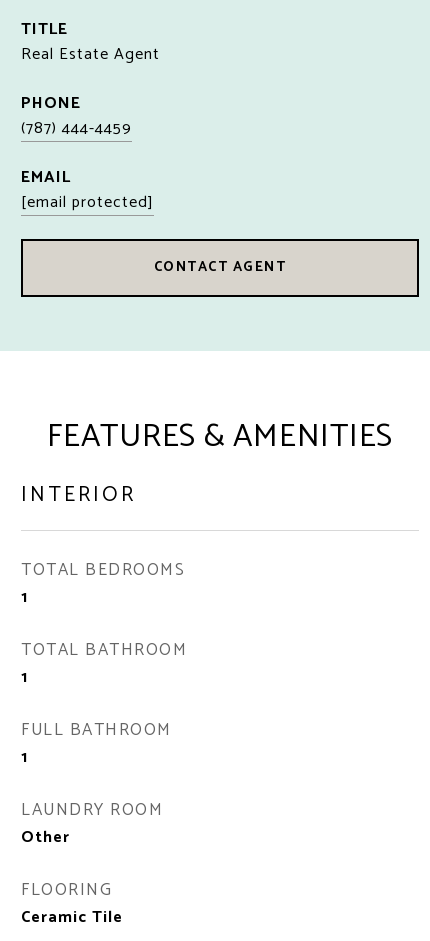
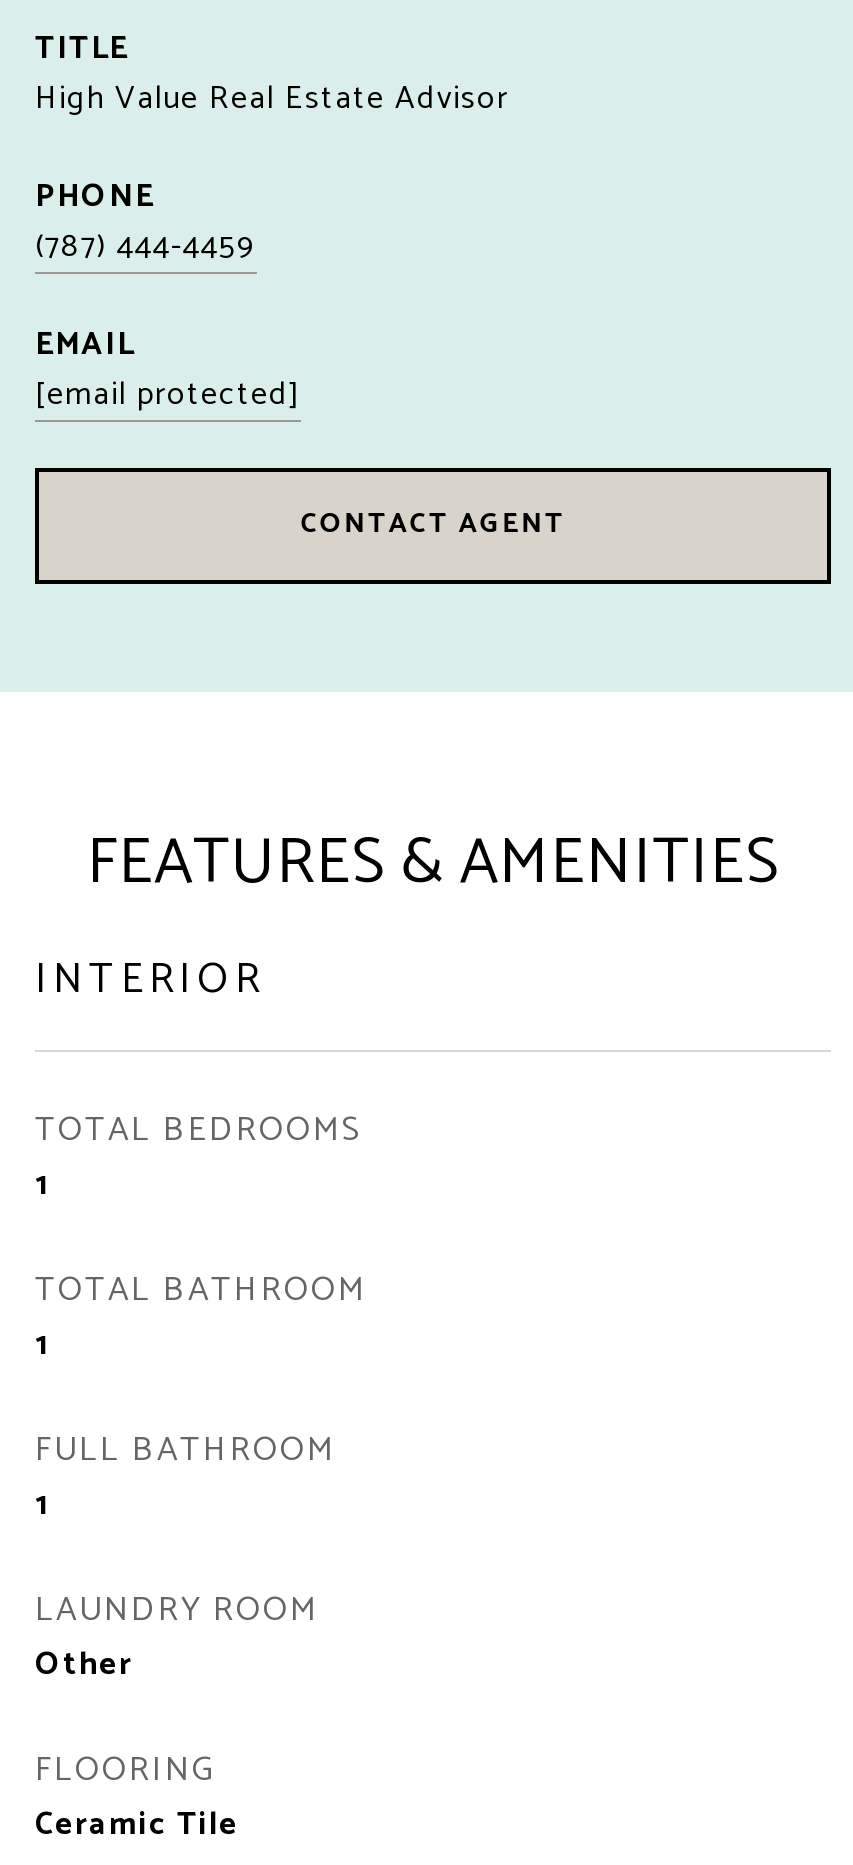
[21,41,160,68] Real Estate Agent -> [35,72,509,126] High Value Real Estate Advisor

